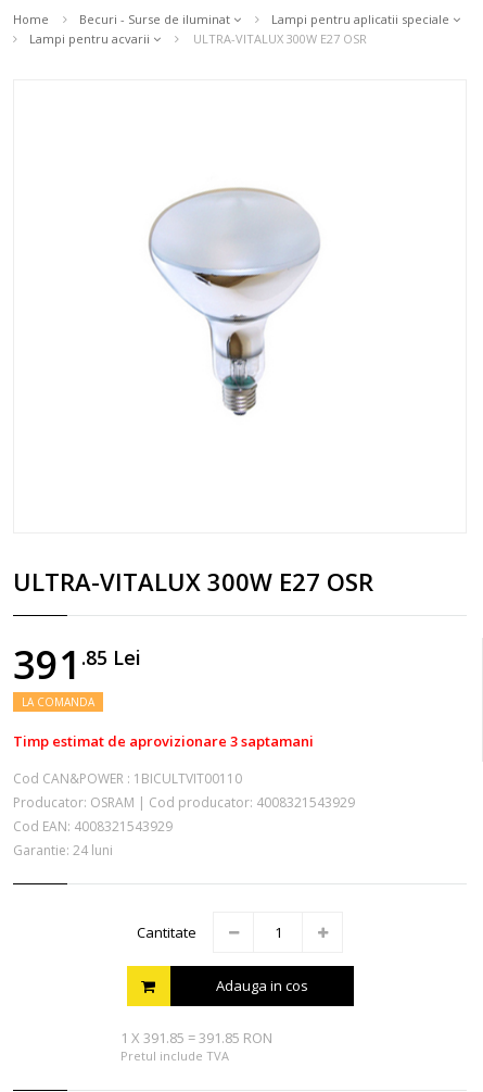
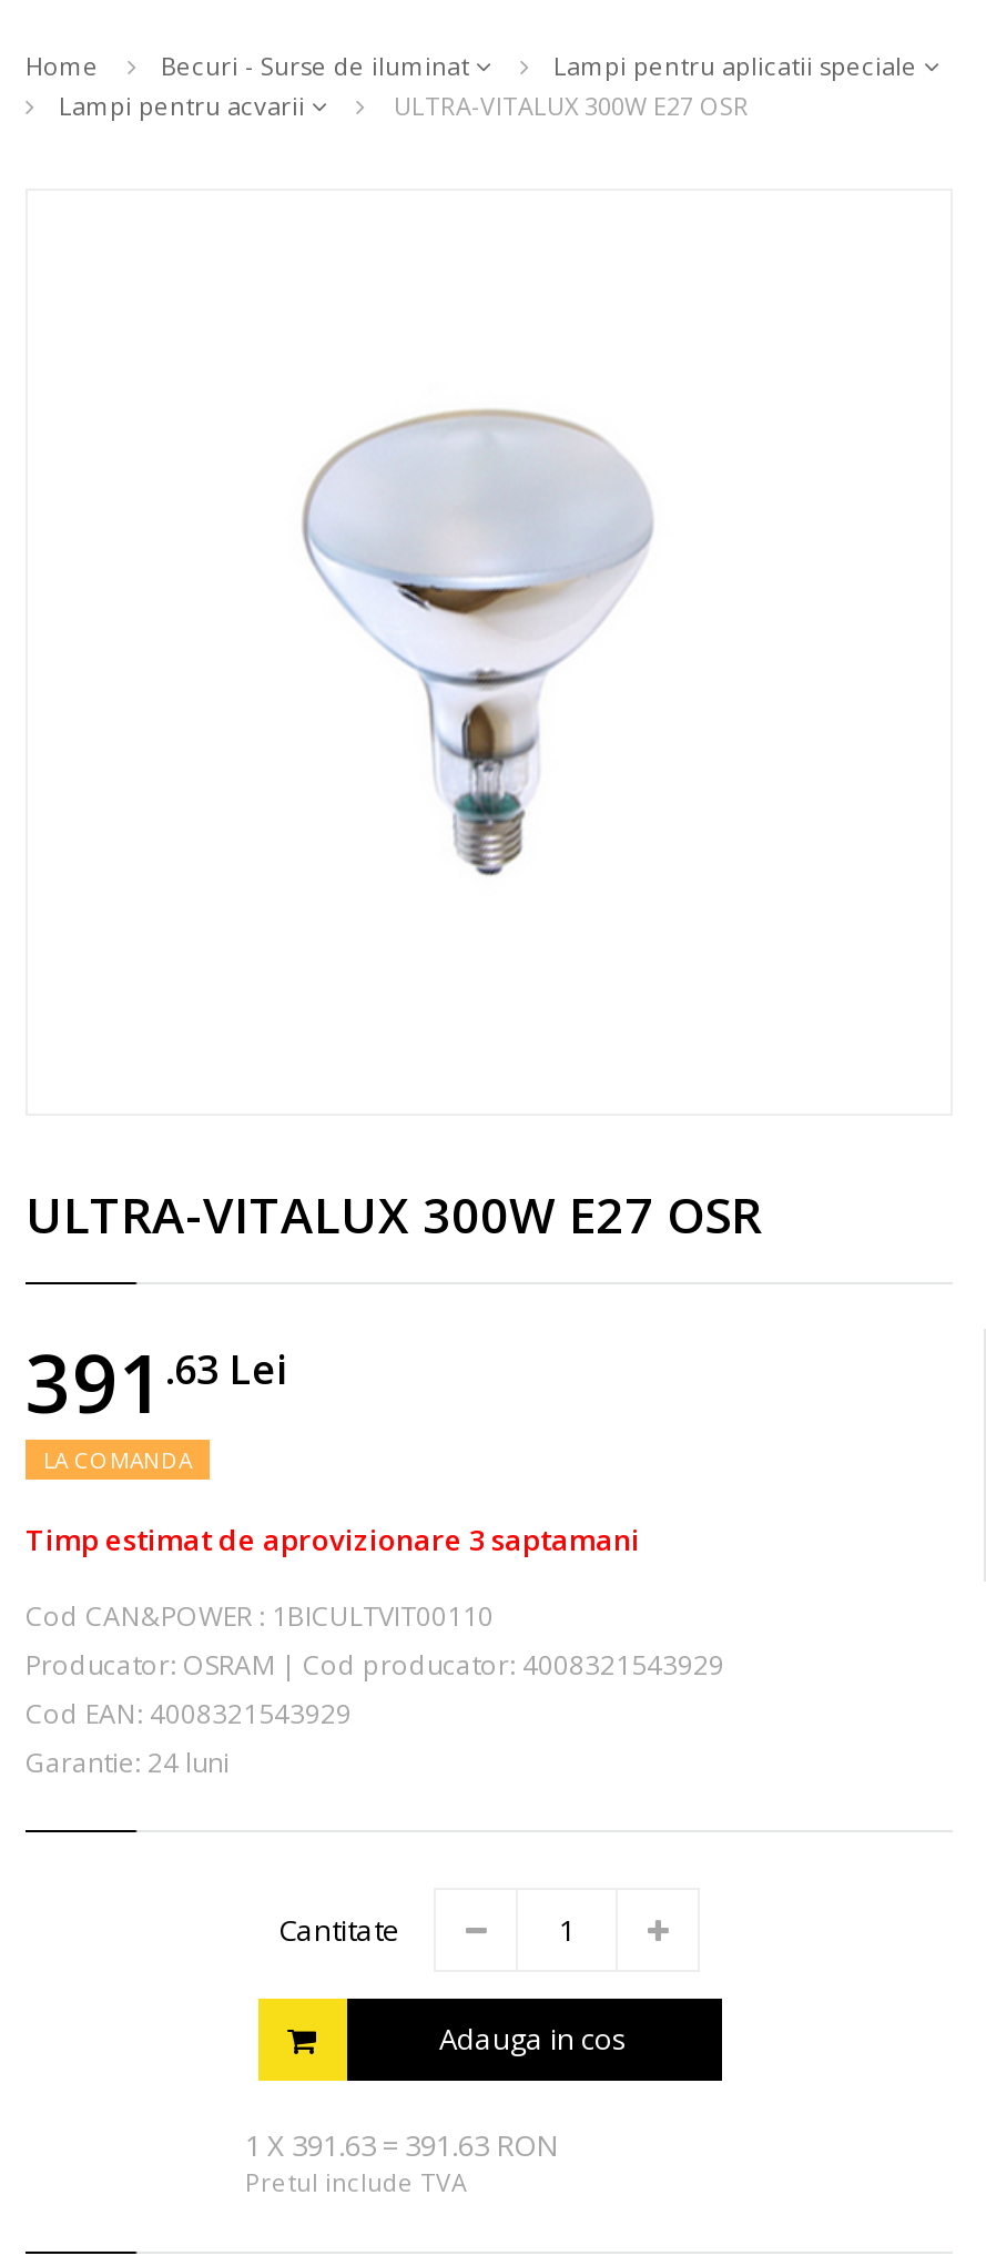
[13,638,141,691] 391.85Lei -> [26,1329,287,1437] 391.63Lei
[120,1028,272,1047] 1 X 391.85 = 391.85 RON -> [245,2125,556,2165] 1 X 391.63 = 391.63 RON

